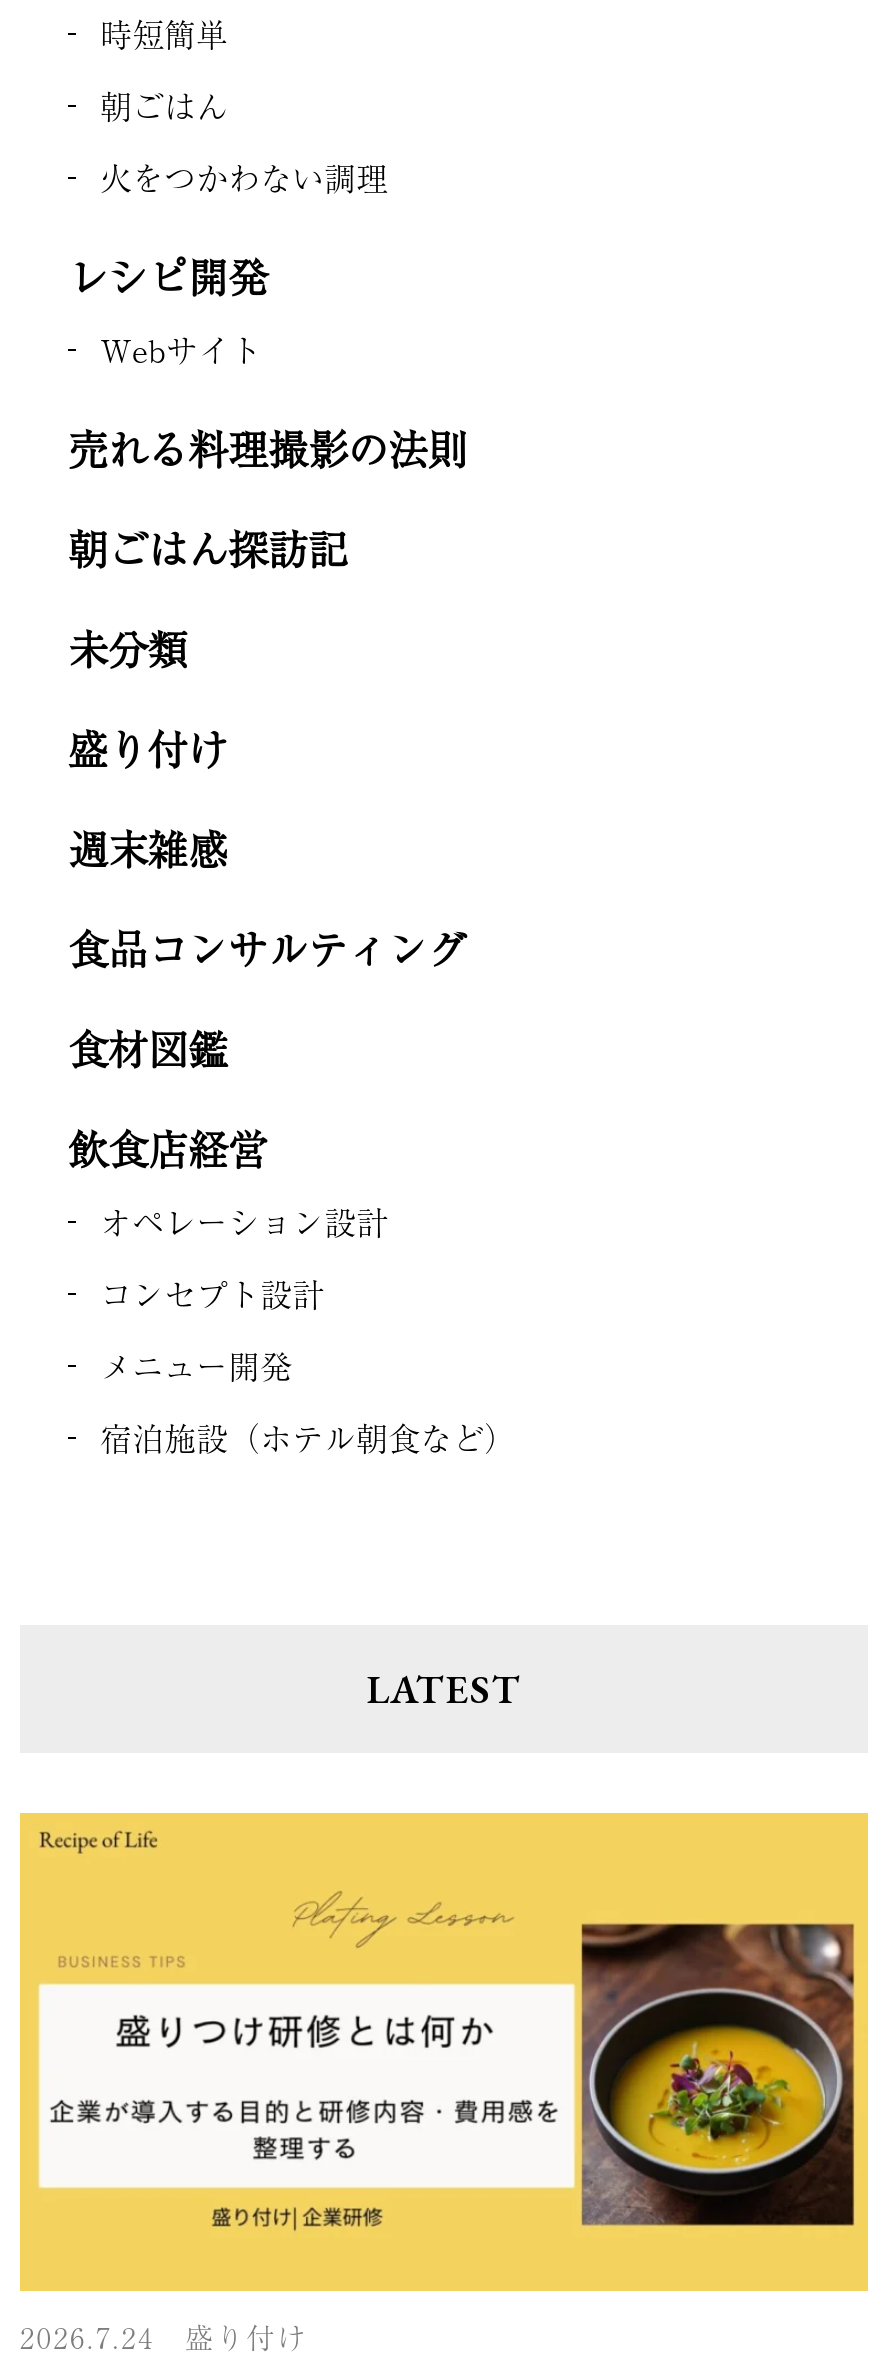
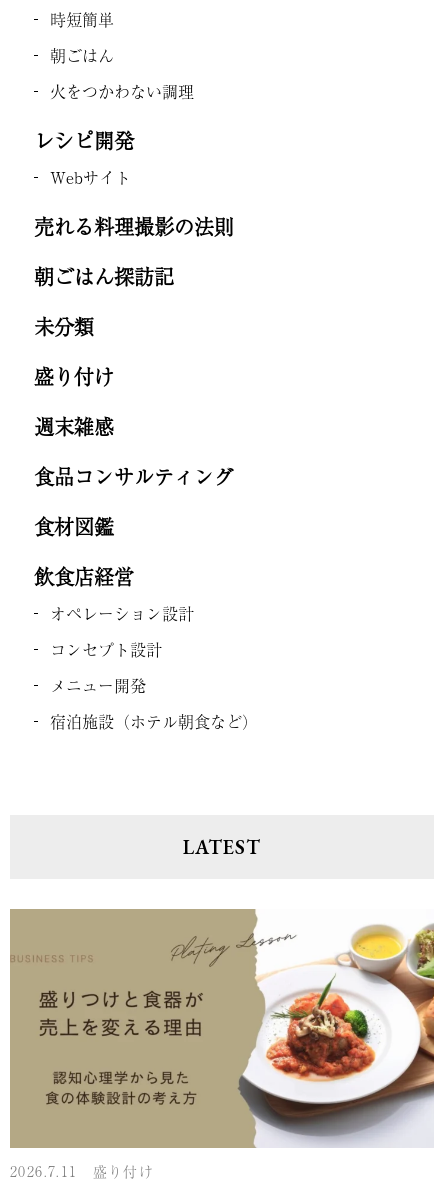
[20,1811,870,2357] [image] | 2026.7.24 盛り付け -> [10,909,435,1181] [image] | 2026.7.11 盛り付け

